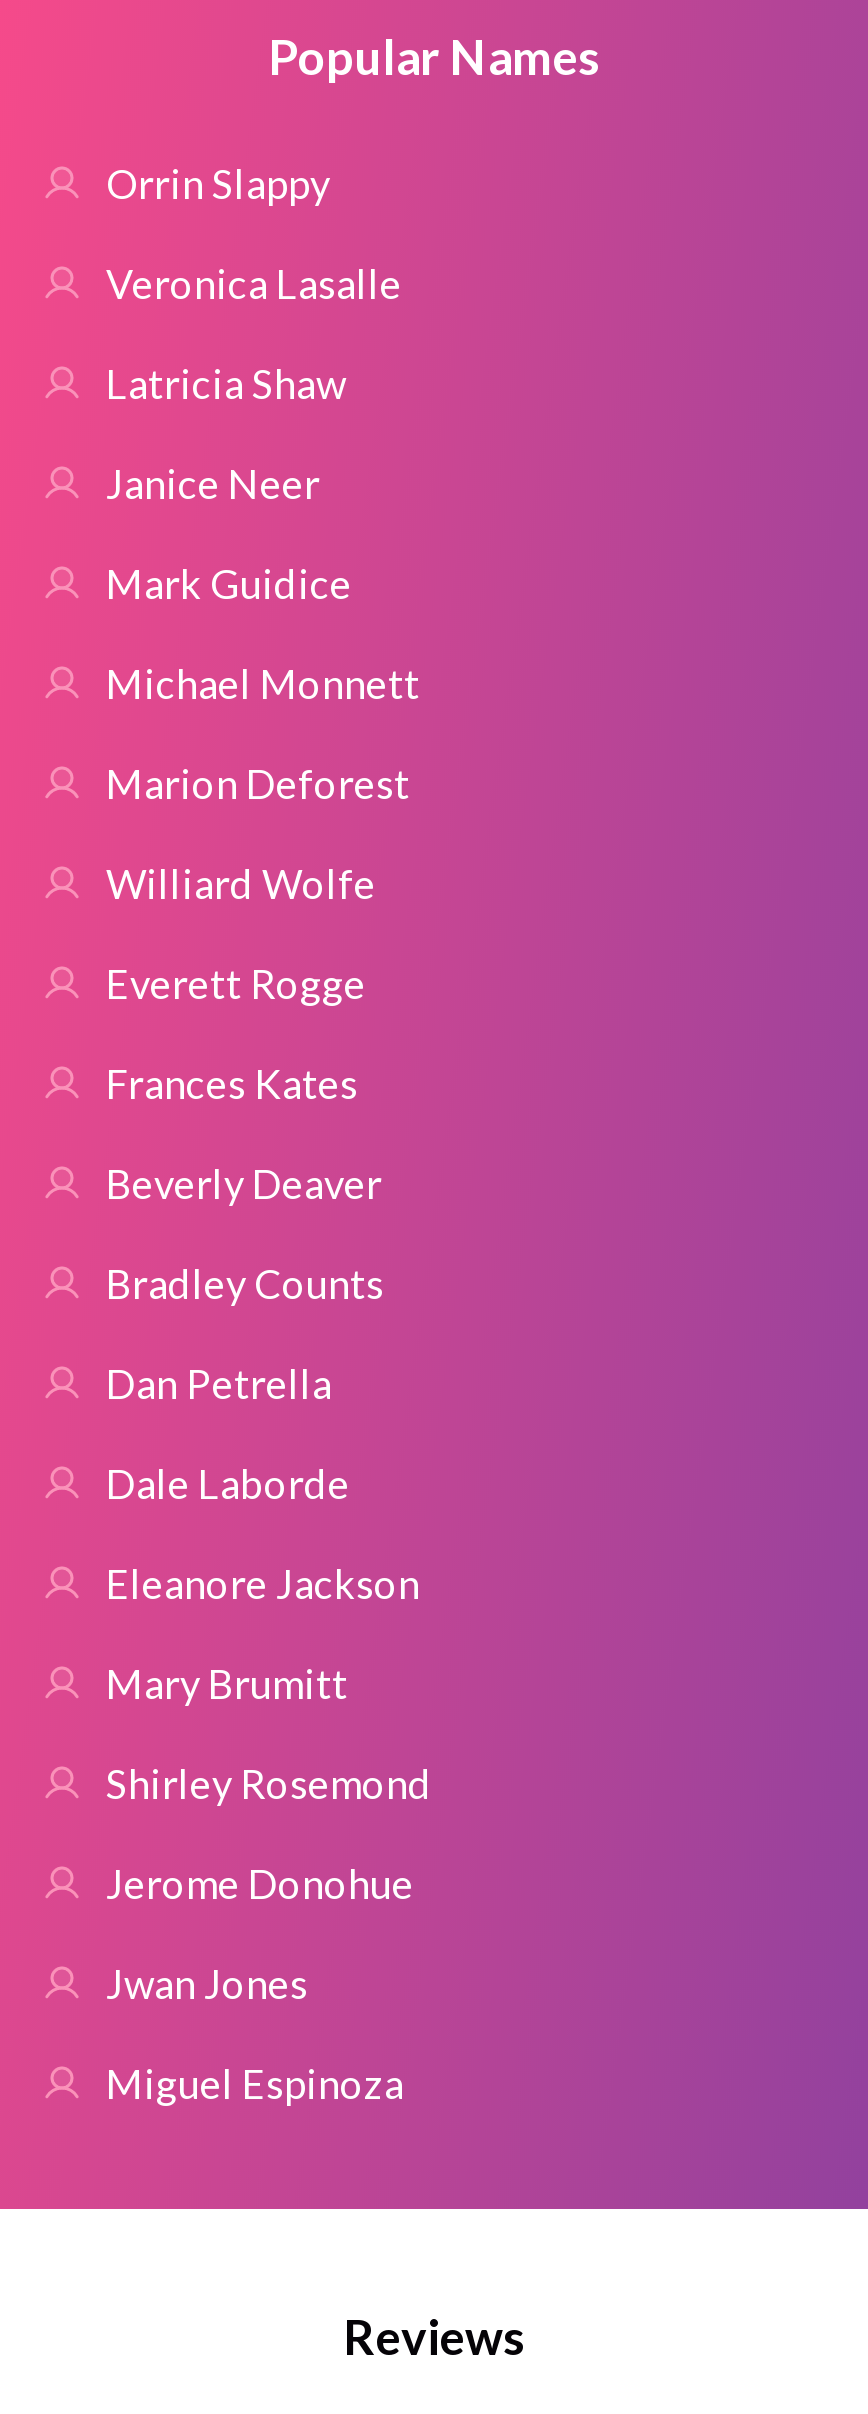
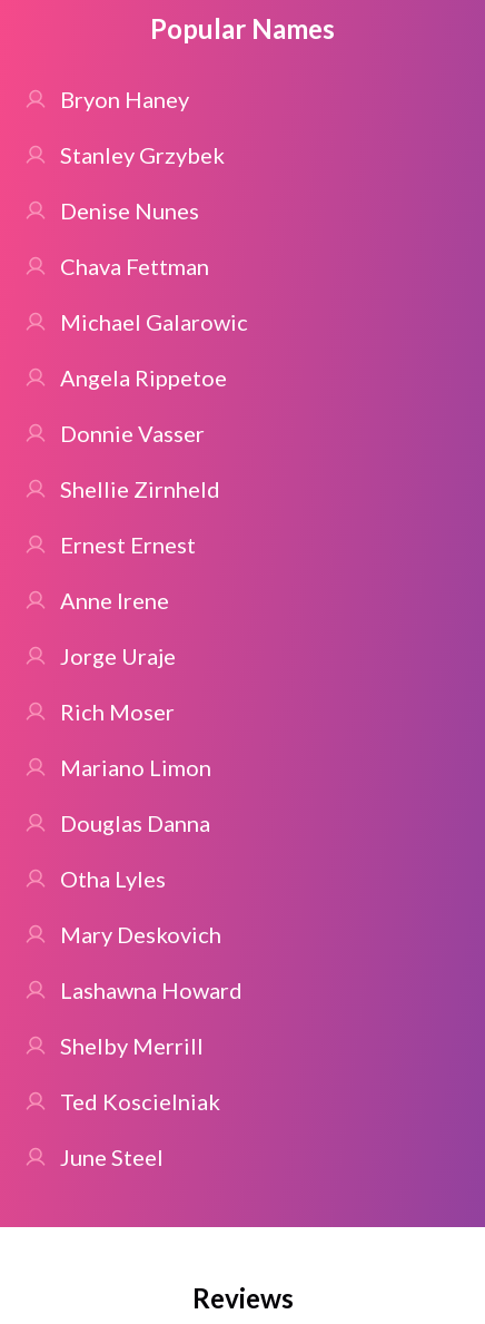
[106,159,330,207] Orrin Slappy -> [60,86,189,112] Bryon Haney
[106,259,402,307] Veronica Lasalle -> [60,141,225,168] Stanley Grzybek
[106,359,346,407] Latricia Shaw -> [60,197,199,224] Denise Nunes
[106,459,320,507] Janice Neer -> [60,253,209,279] Chava Fettman
[106,559,352,607] Mark Guidice -> [60,308,248,335] Michael Galarowic
[106,659,420,707] Michael Monnett -> [60,364,227,391] Angela Rippetoe
[106,759,410,807] Marion Deforest -> [60,420,205,447] Donnie Vasser
[106,859,376,907] Williard Wolfe -> [60,475,220,502] Shellie Zirnheld
[106,959,366,1007] Everett Rogge -> [60,531,196,558] Ernest Ernest
[106,1059,358,1107] Frances Kates -> [60,587,169,614] Anne Irene
[106,1159,382,1207] Beverly Deaver -> [60,643,176,669] Jorge Uraje
[106,1259,384,1307] Bradley Counts -> [60,698,175,725] Rich Moser
[106,1359,332,1407] Dan Petrella -> [60,754,211,781] Mariano Limon
[106,1459,350,1507] Dale Laborde -> [60,810,210,836] Douglas Danna
[106,1559,420,1607] Eleanore Jackson -> [60,865,166,892] Otha Lyles
[106,1659,348,1707] Mary Brumitt -> [60,921,221,948] Mary Deskovich
[106,1759,432,1807] Shirley Rosemond -> [60,977,242,1003] Lashawna Howard
[106,1859,414,1907] Jerome Donohue -> [60,1032,204,1059] Shelby Merrill
[106,1959,308,2007] Jwan Jones -> [60,1088,220,1115] Ted Koscielniak
[106,2059,404,2107] Miguel Espinoza -> [60,1144,164,1170] June Steel

